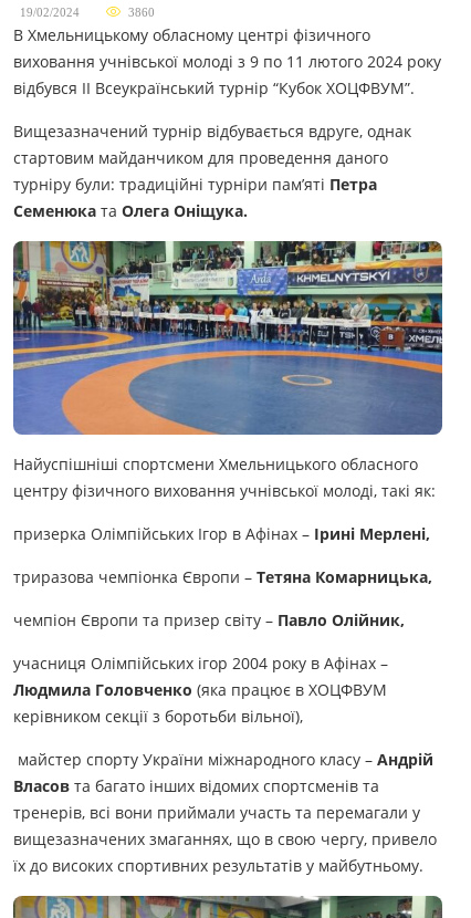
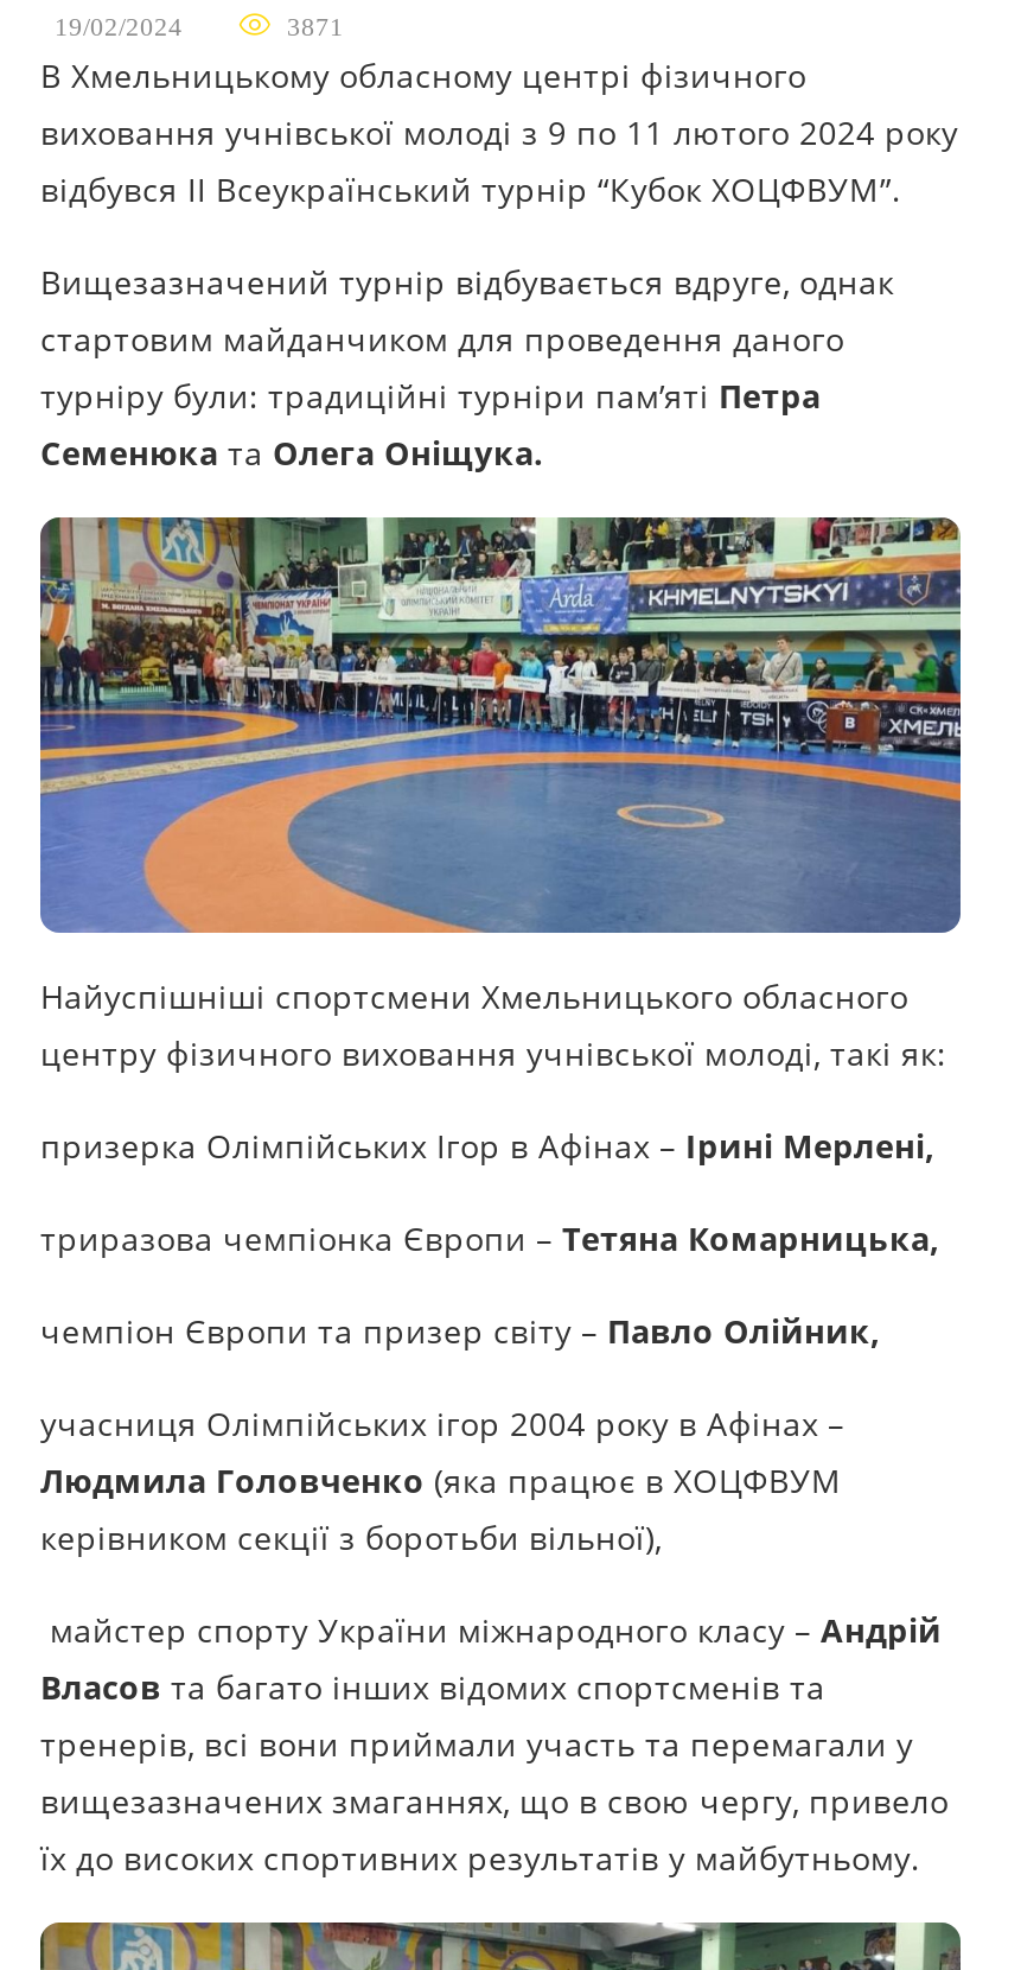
[125,6,155,19] 3860 -> [280,12,344,41] 3871

